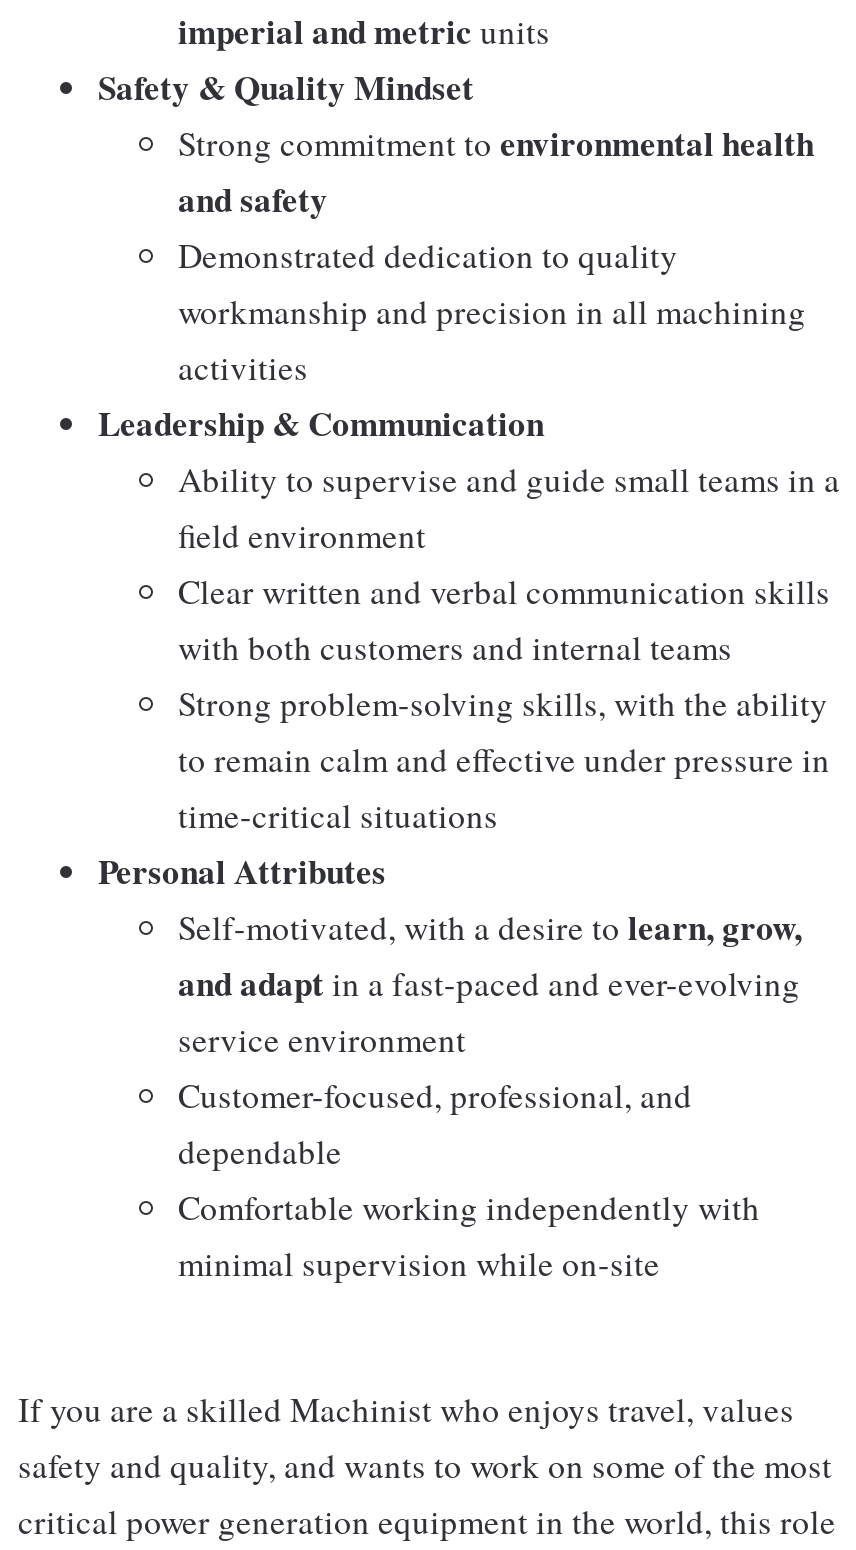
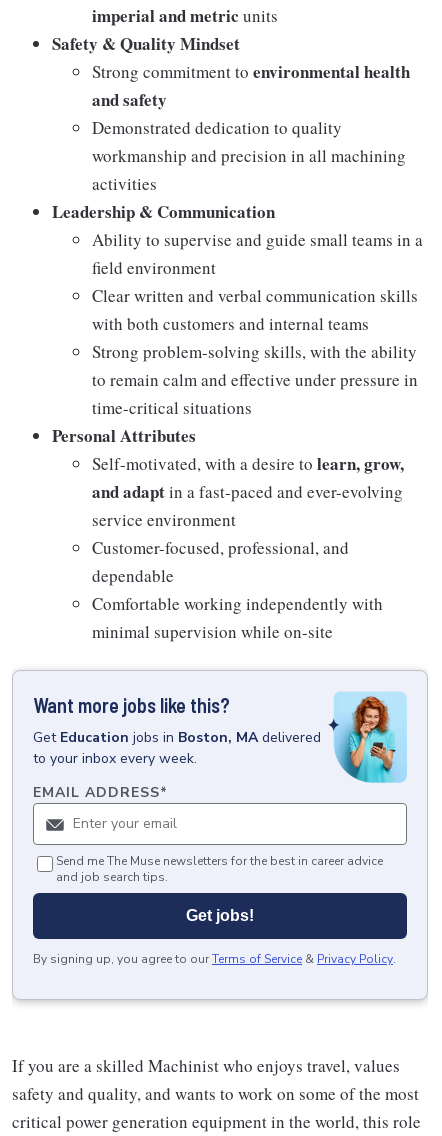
none -> [12,670,428,1003] [image] | Want more jobs like this? | Get Education jobs in Boston, MA delivered | to your inbox every week. | EMAIL ADDRESS*
none -> [33,853,396,967] Send me The Muse newsletters for the best in career advice | and job search tips. | Get jobs! | By signing up, you agree to our Terms of Service & Privacy Policy.

